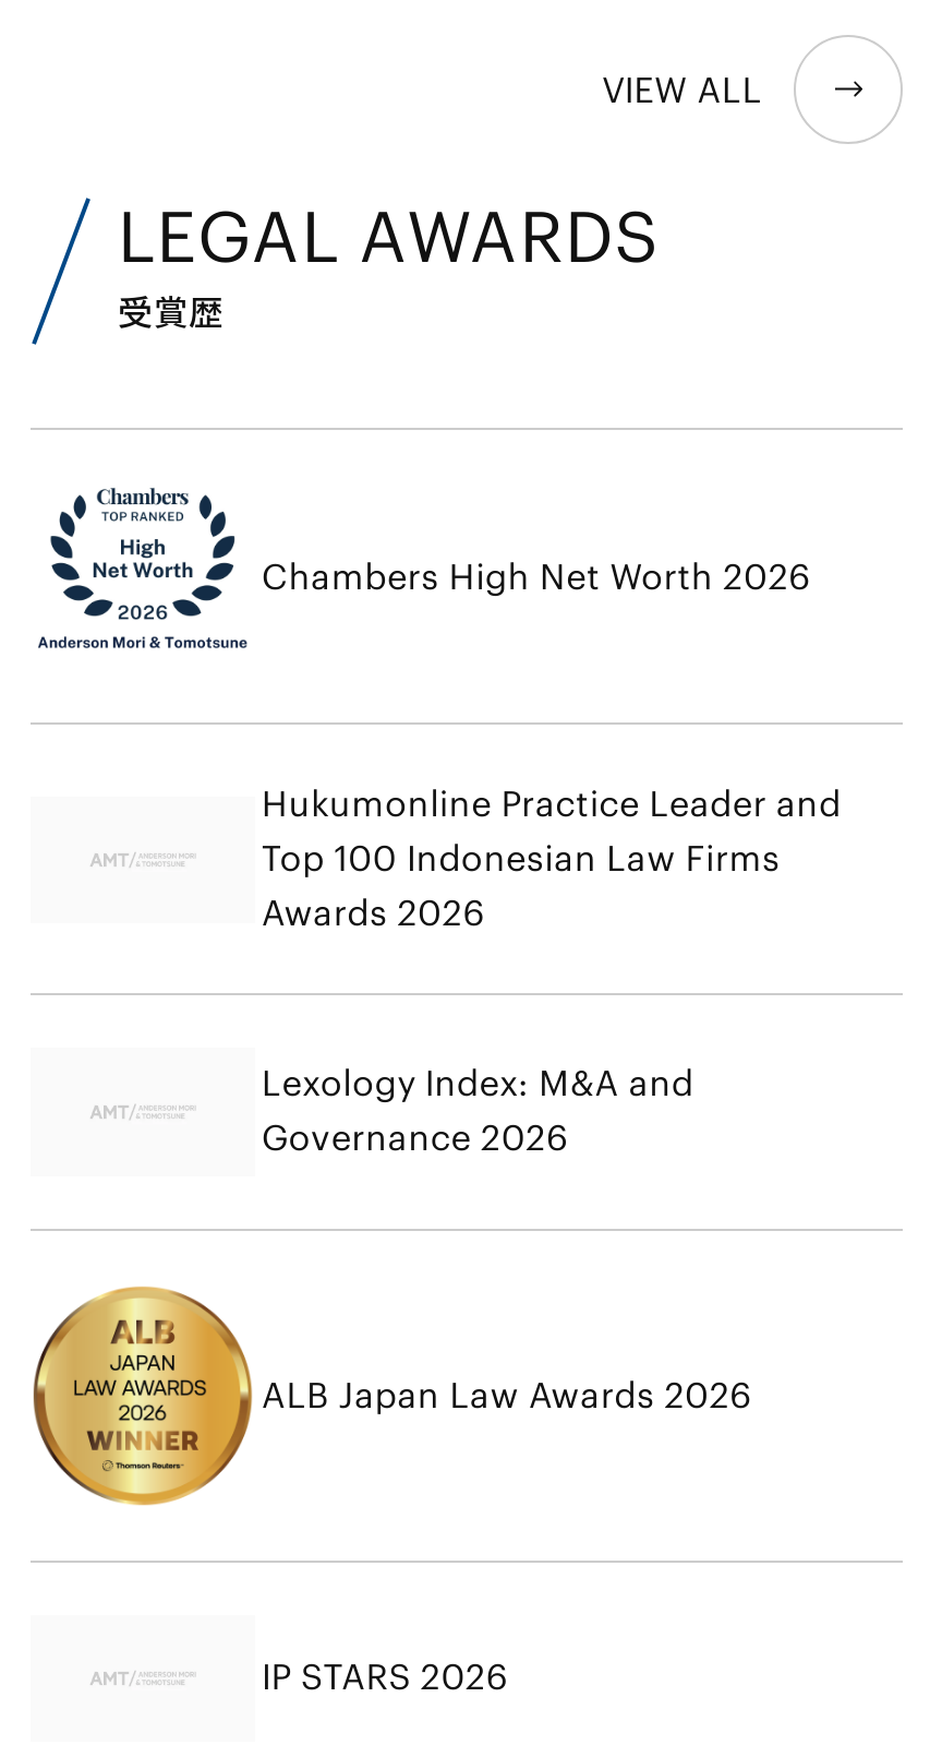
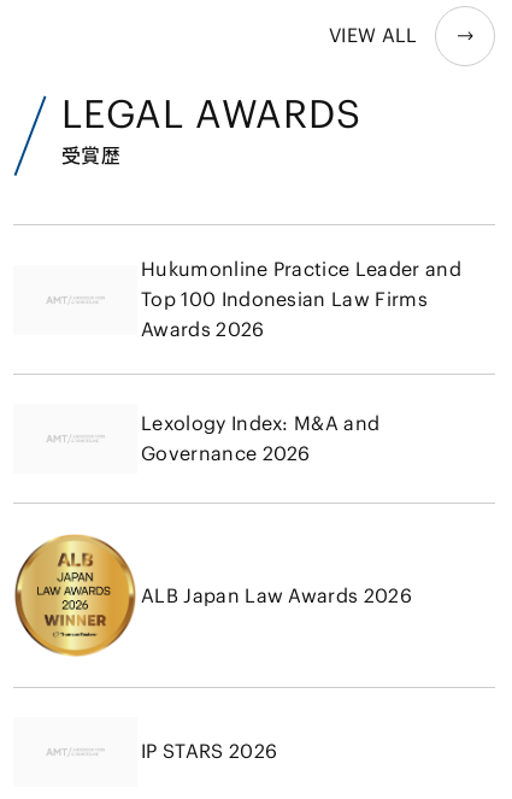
[37,486,811,649] [image] | Chambers High Net Worth 2026 -> none

